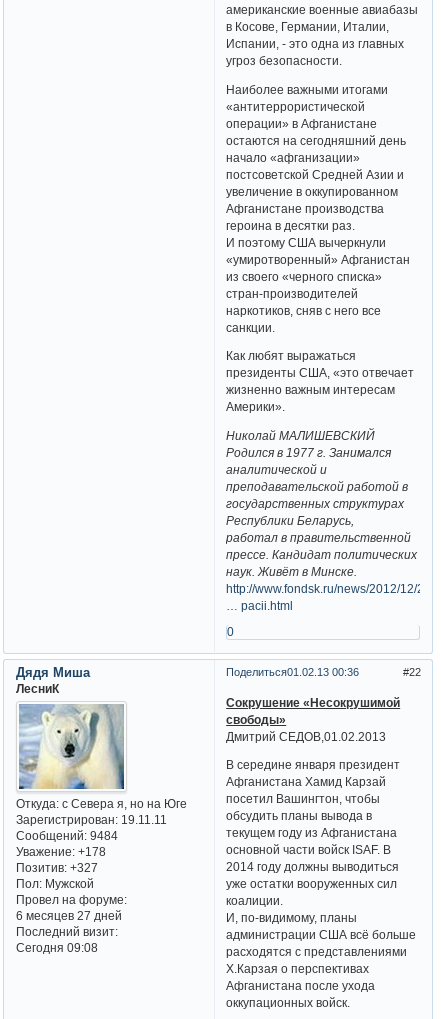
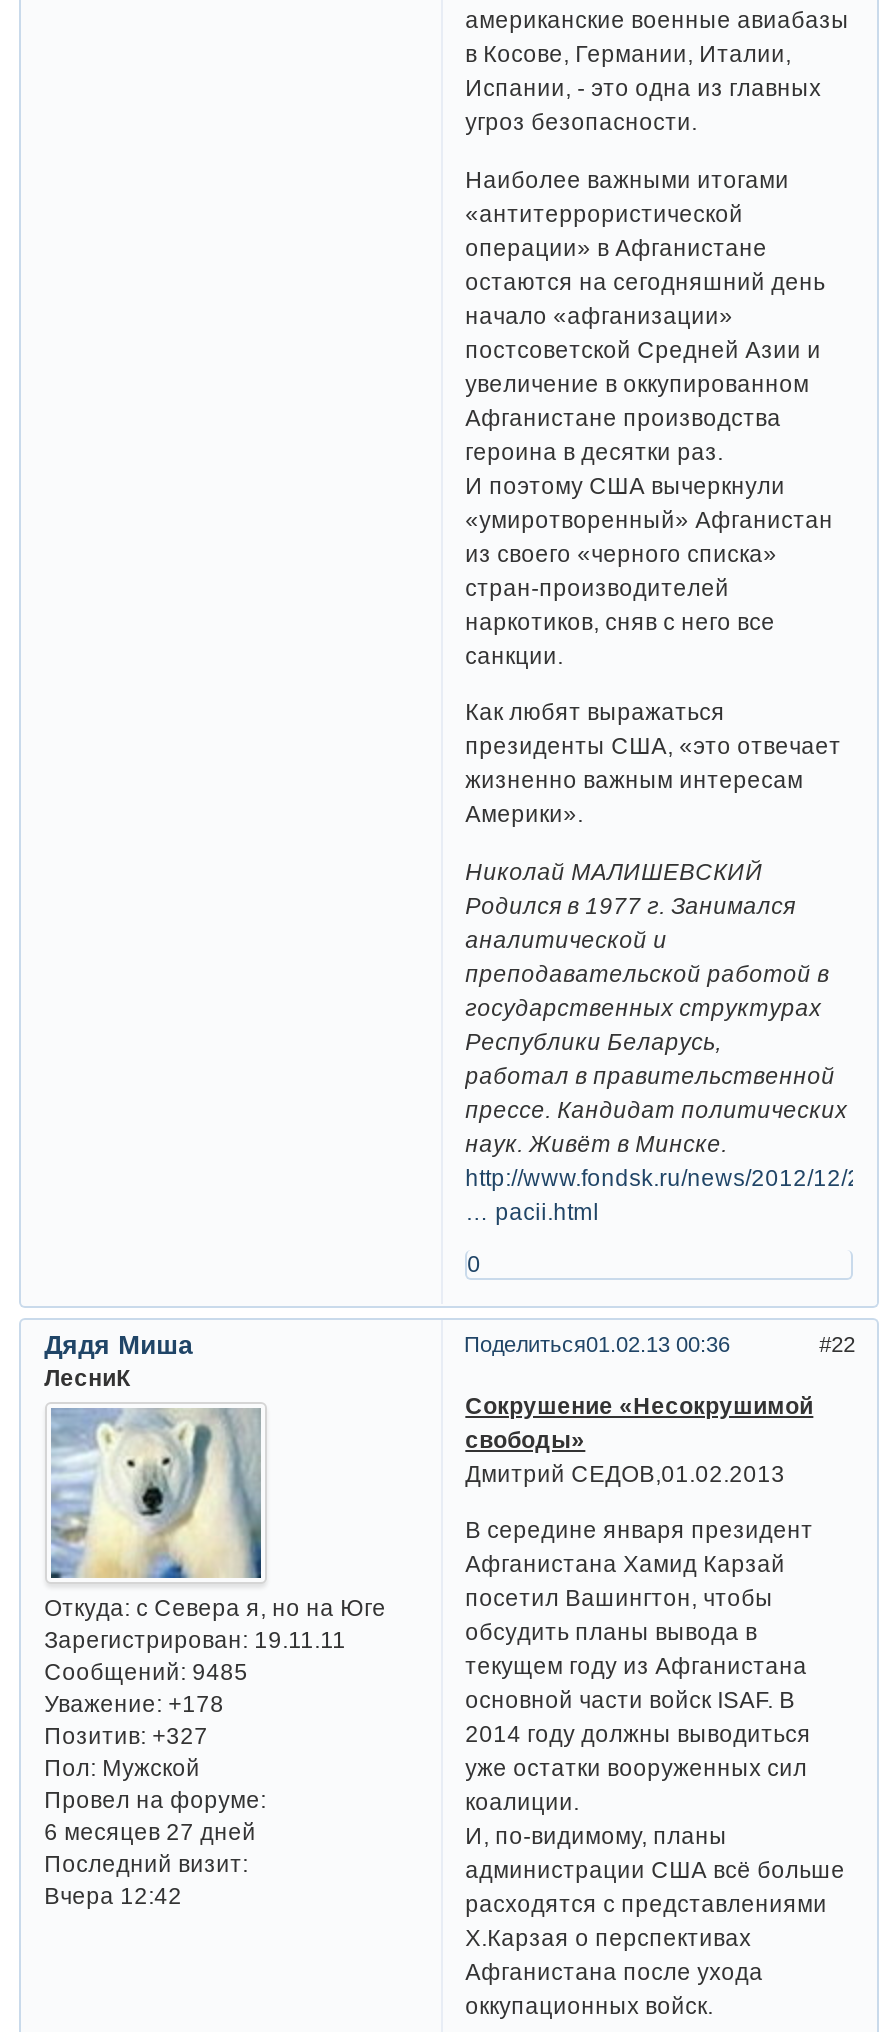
[16,829,118,842] Сообщений: 9484 -> [44,1658,248,1684] Сообщений: 9485
[16,941,98,954] Сегодня 09:08 -> [44,1882,182,1908] Вчера 12:42

